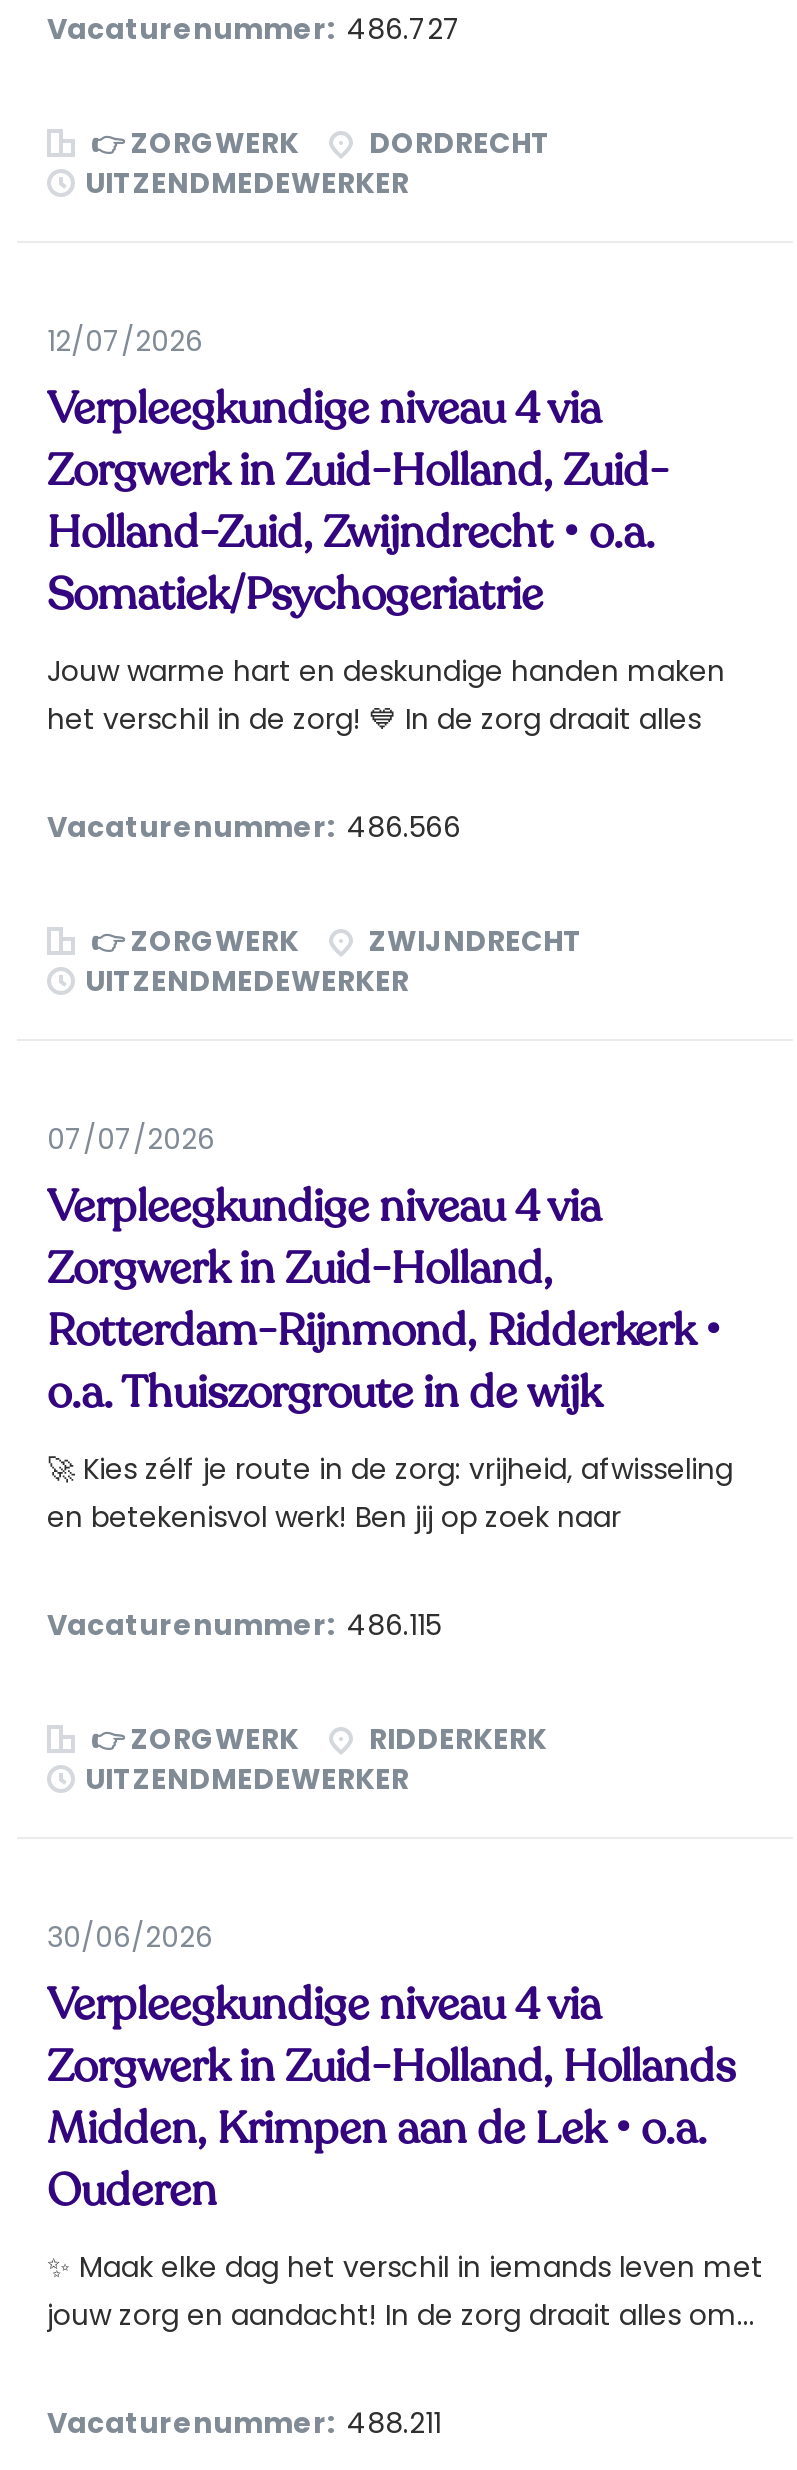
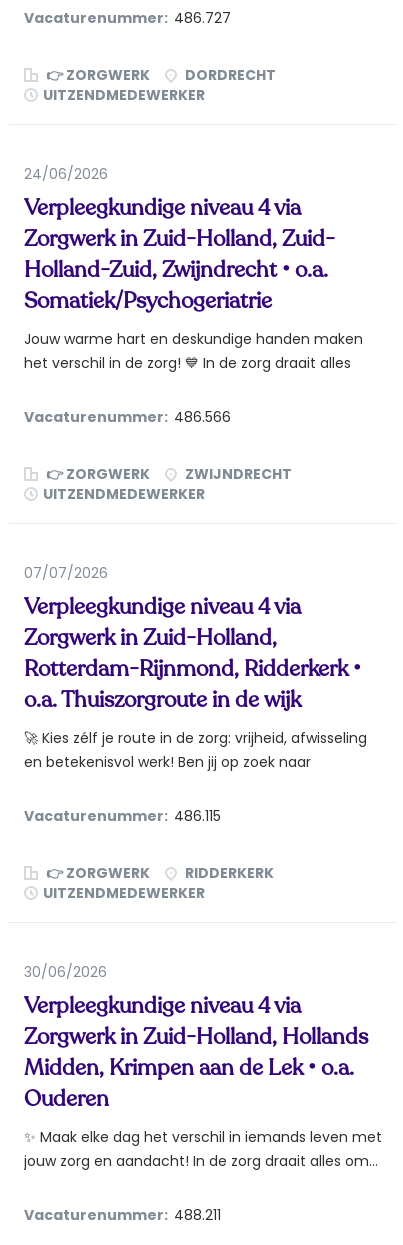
[47,321,219,361] 12/07/2026 -> [24,164,116,184] 24/06/2026

